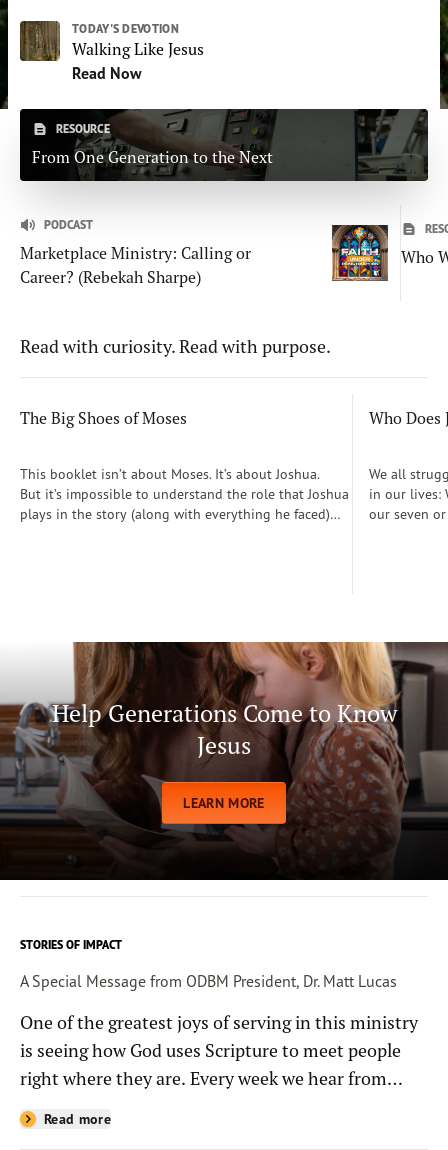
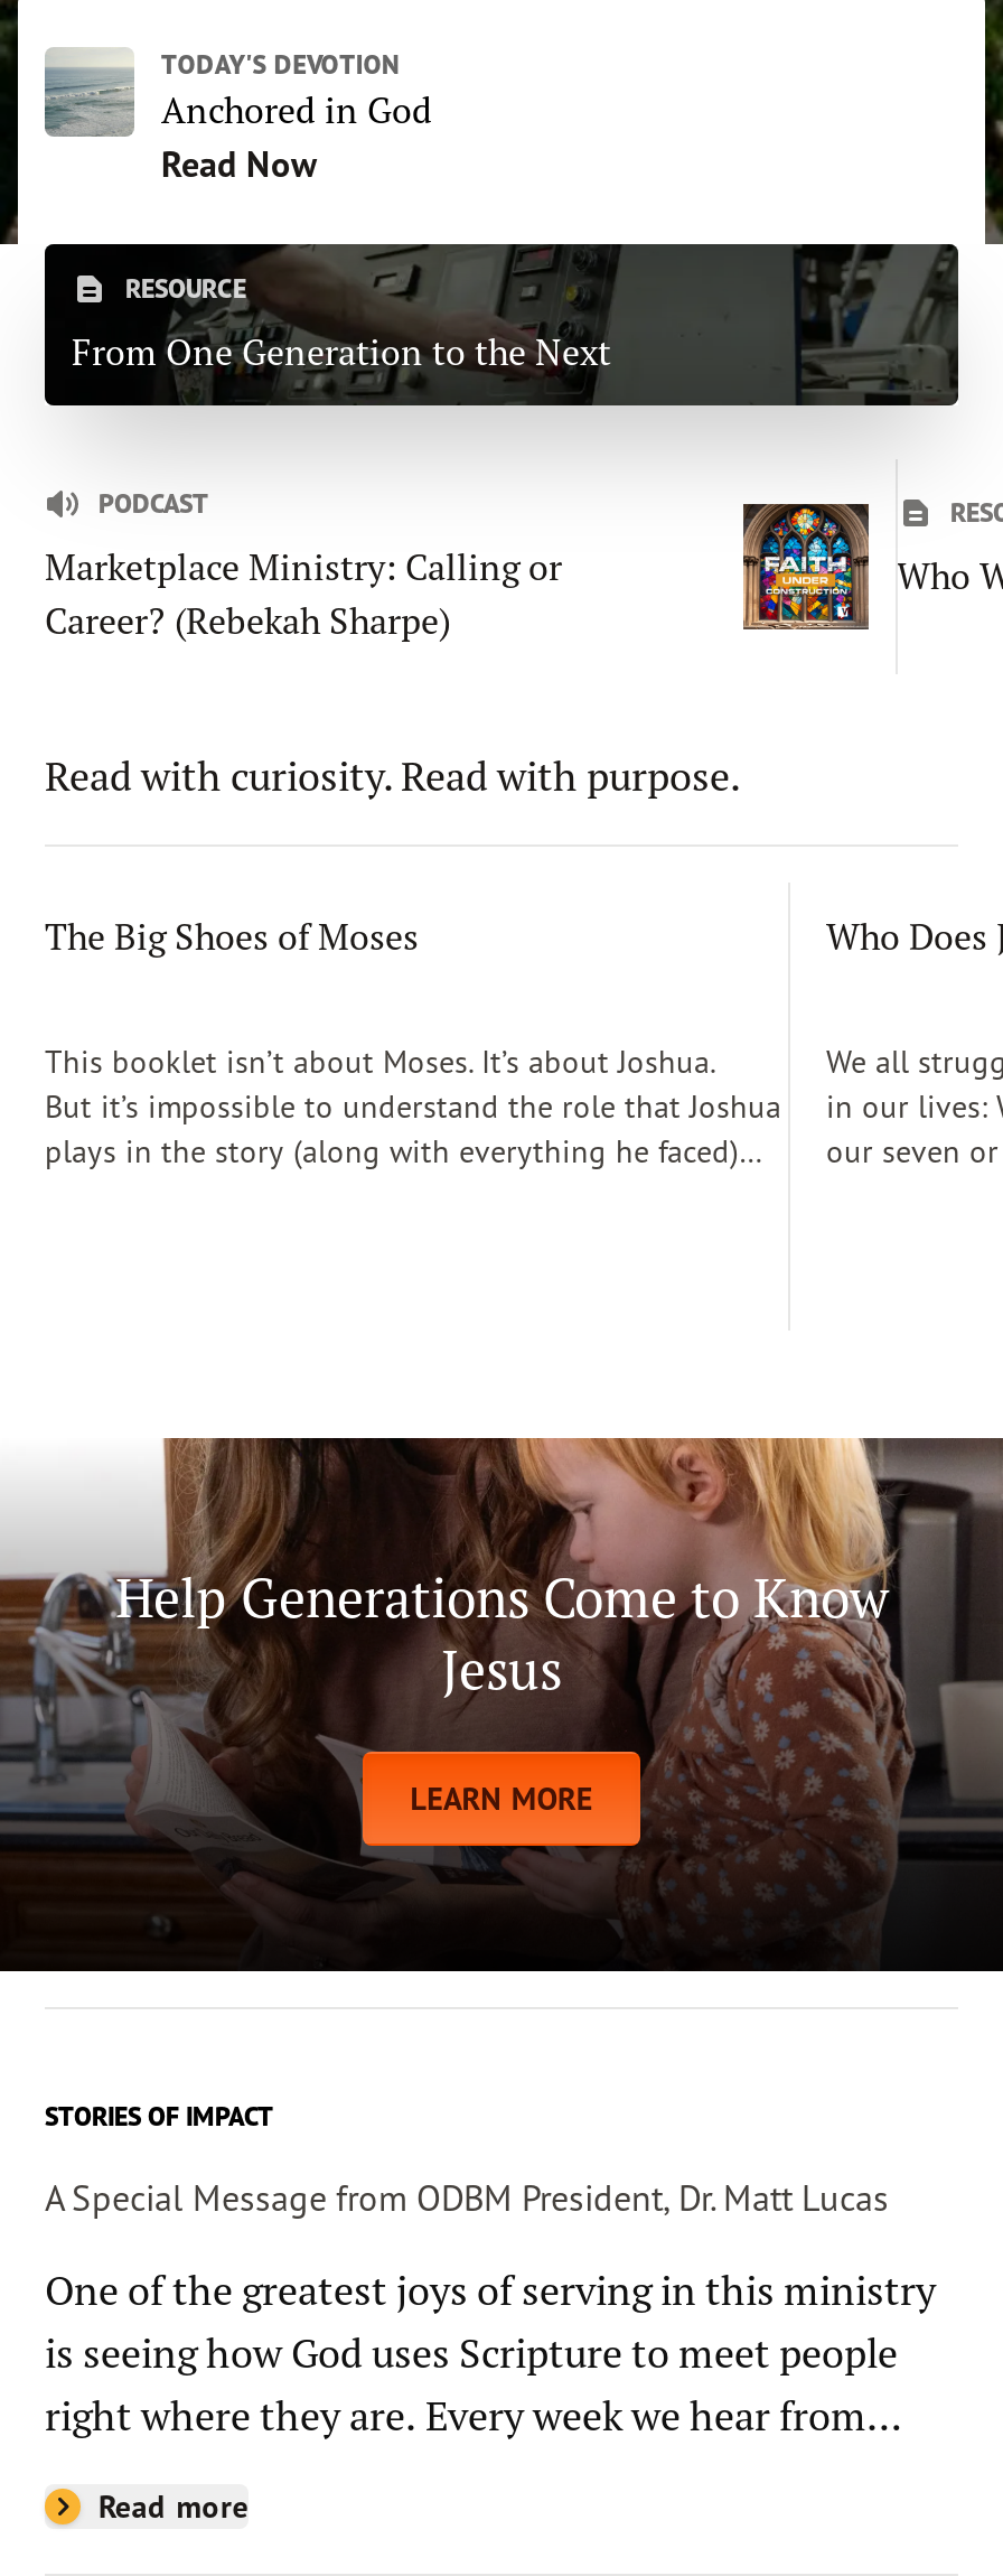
[19,20,204,61] [image] | Walking Like Jesus -> [43,47,432,137] [image] | Anchored in God

